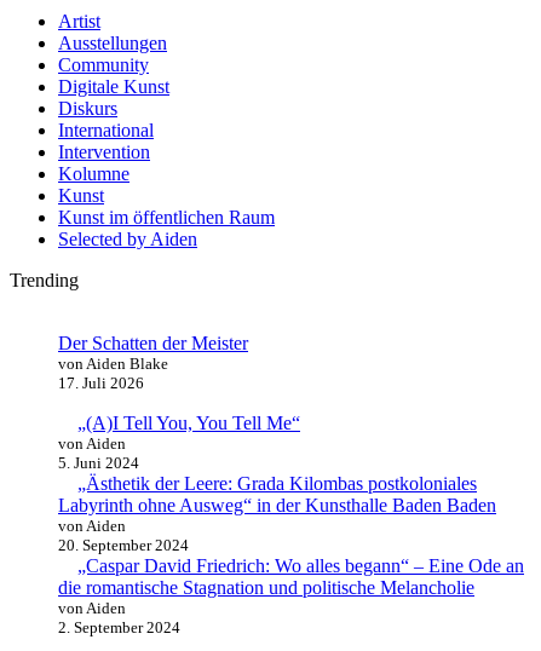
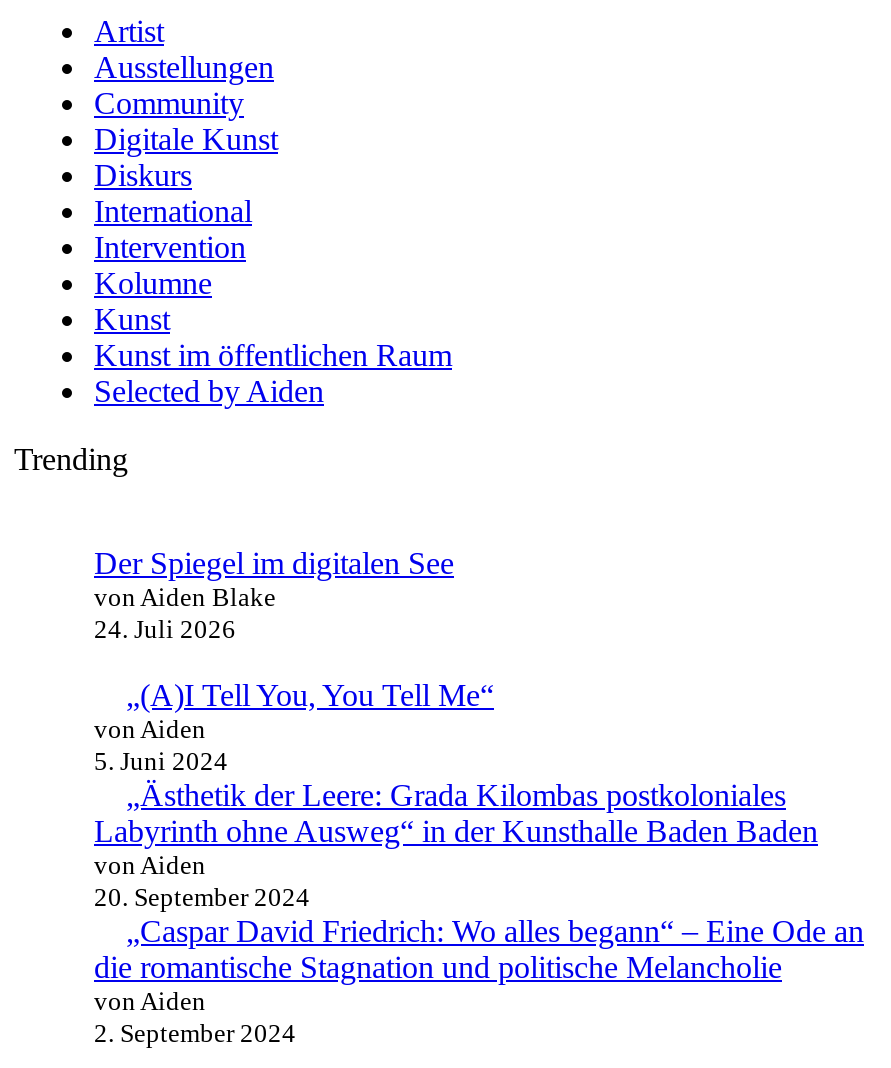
[58,333,248,353] Der Schatten der Meister -> [94,546,454,580] Der Spiegel im digitalen See
[58,374,144,392] 17. Juli 2026 -> [94,614,236,644] 24. Juli 2026

